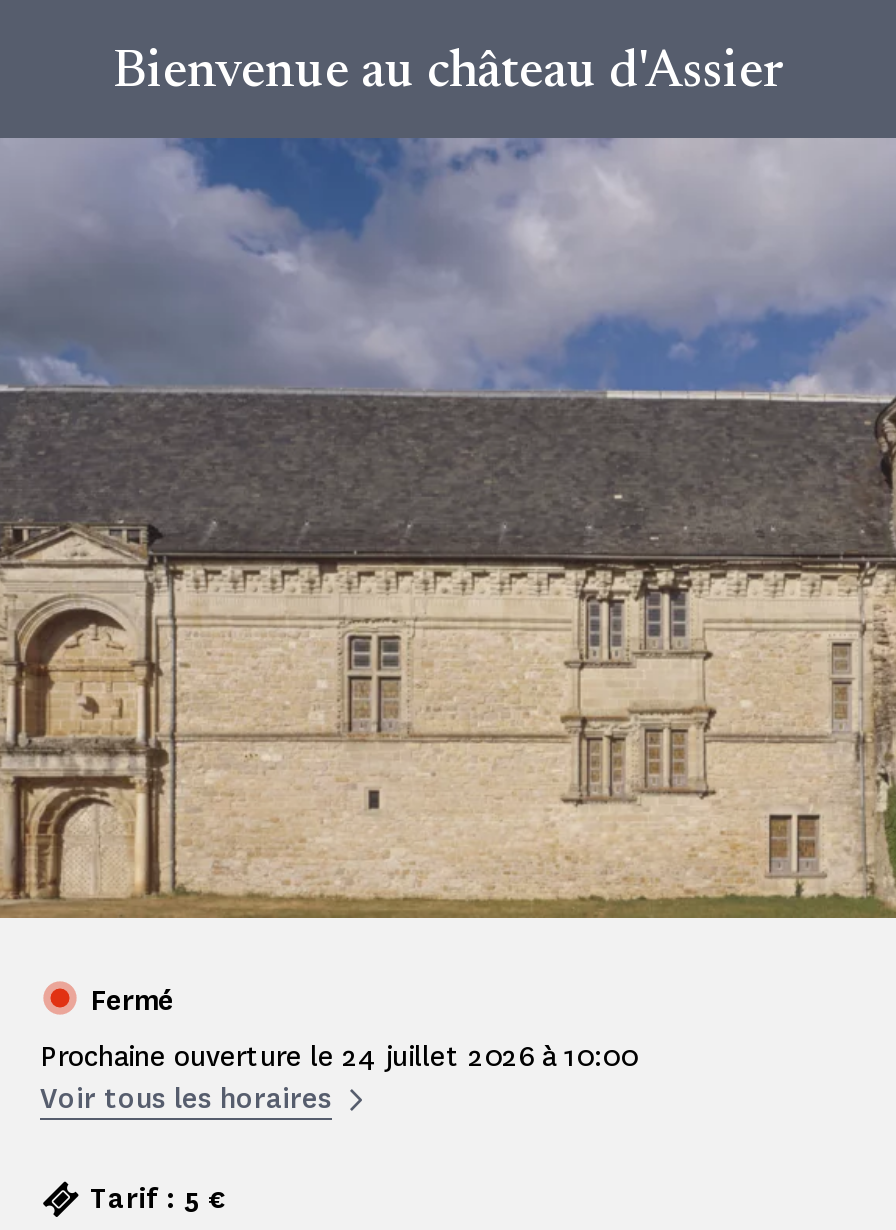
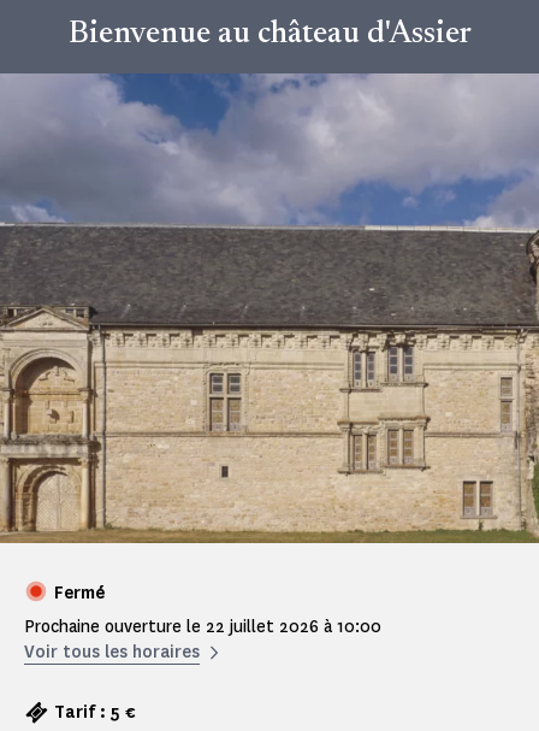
[40,1038,638,1076] Prochaine ouverture le 24 juillet 2026 à 10:00 -> [24,615,381,638] Prochaine ouverture le 22 juillet 2026 à 10:00

